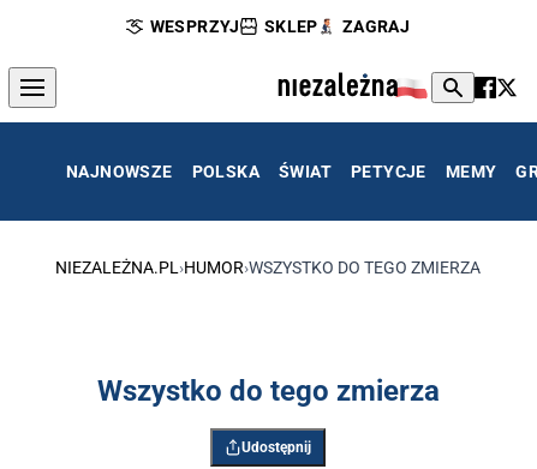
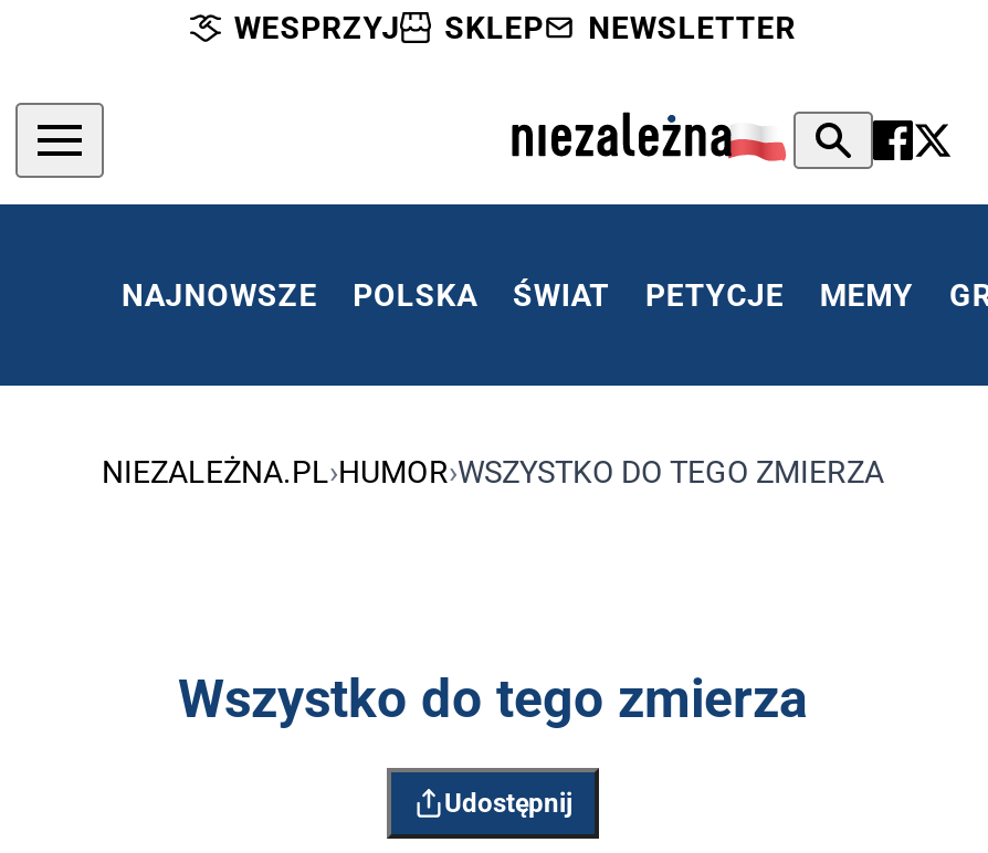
[342,17,410,36] ZAGRAJ -> [588,10,796,45] NEWSLETTER

